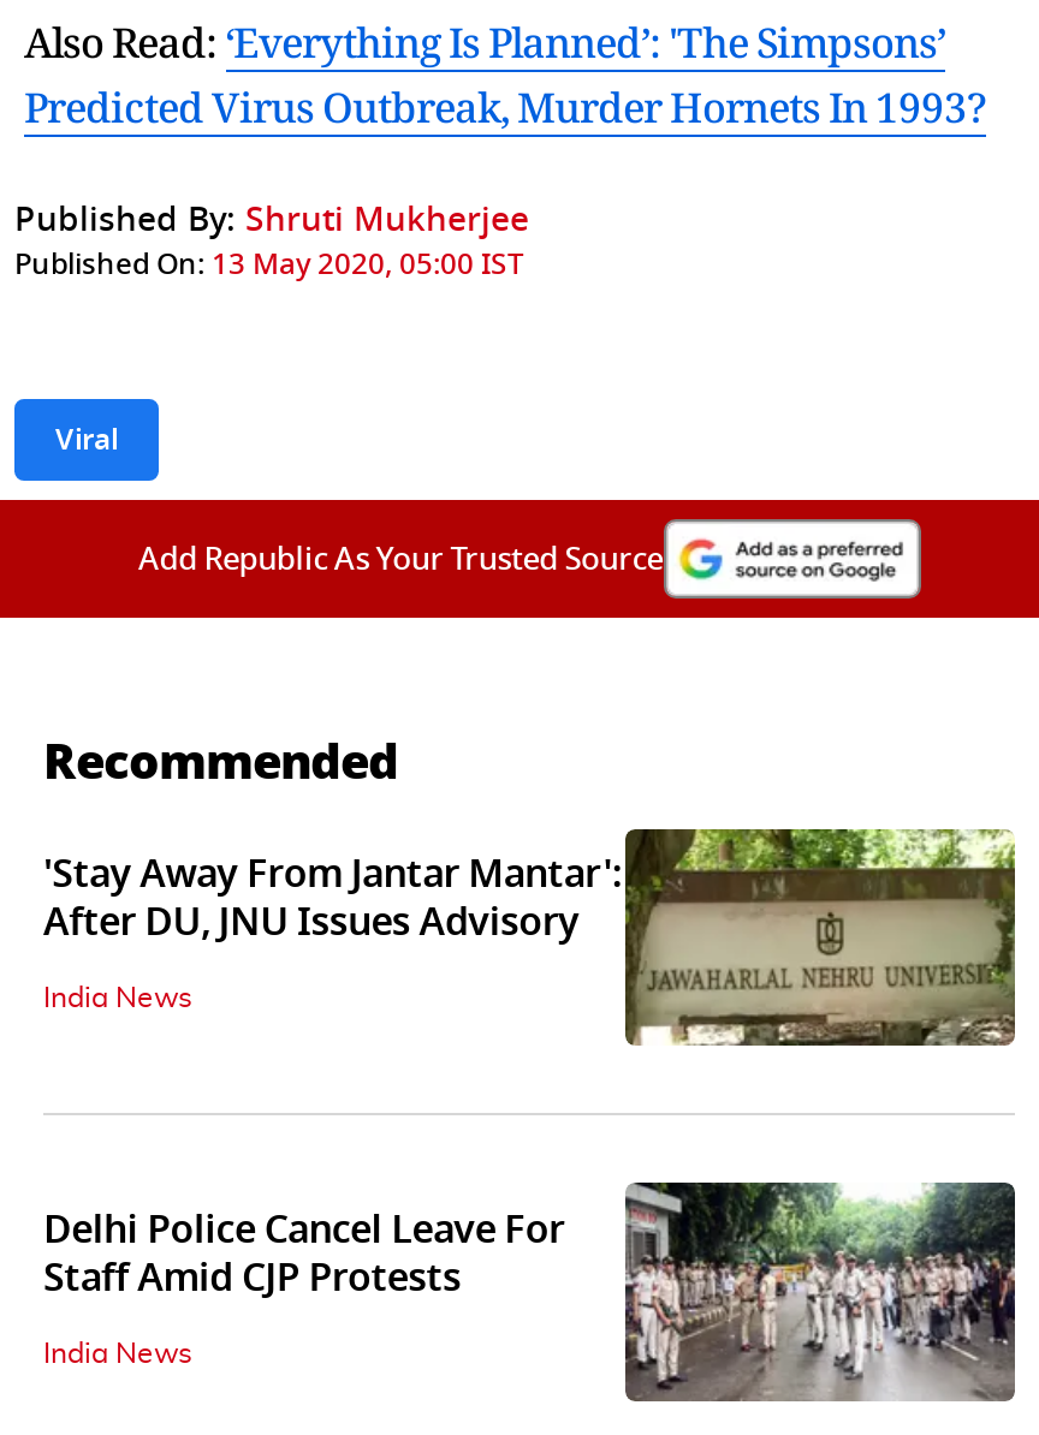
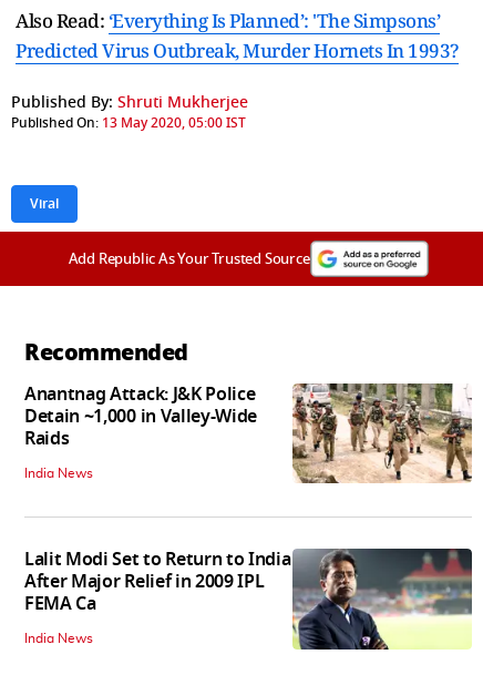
[43,827,1017,1050] [image] | 'Stay Away From Jantar Mantar': | After DU, JNU Issues Advisory -> [24,381,472,497] [image] | Anantnag Attack: J&K Police | Detain ~1,000 in Valley-Wide | Raids
[43,1161,1017,1406] [image] | Delhi Police Cancel Leave For | Staff Amid CJP Protests -> [24,546,473,661] [image] | Lalit Modi Set to Return to India | After Major Relief in 2009 IPL | FEMA Ca

